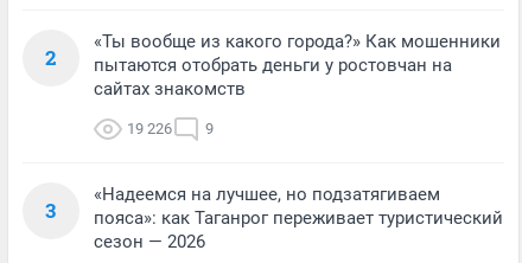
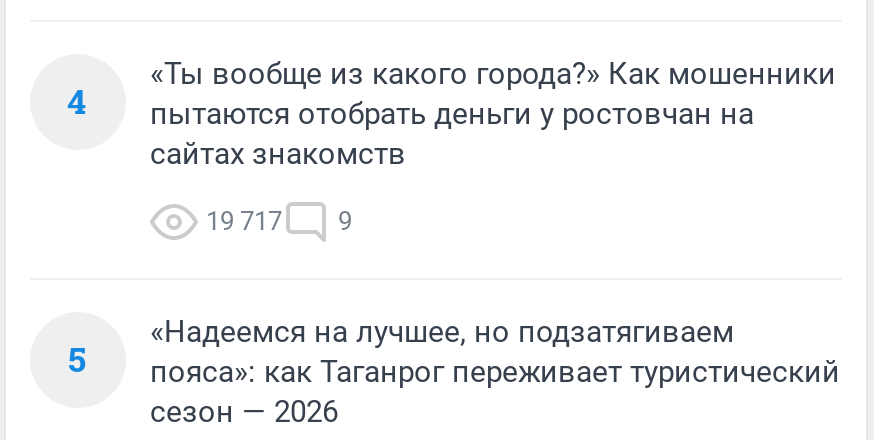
[45,44,452,76] 2 пытаются отобрать деньги у ростовчан на -> [67,78,754,132] 4 пытаются отобрать деньги у ростовчан на
[127,120,214,137] 19 226 9 -> [206,206,352,236] 19 717 9
[45,197,503,229] 3 пояса»: как Таганрог переживает туристический -> [68,336,840,390] 5 пояса»: как Таганрог переживает туристический

